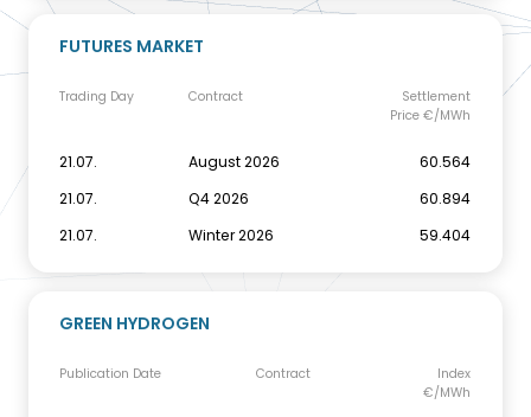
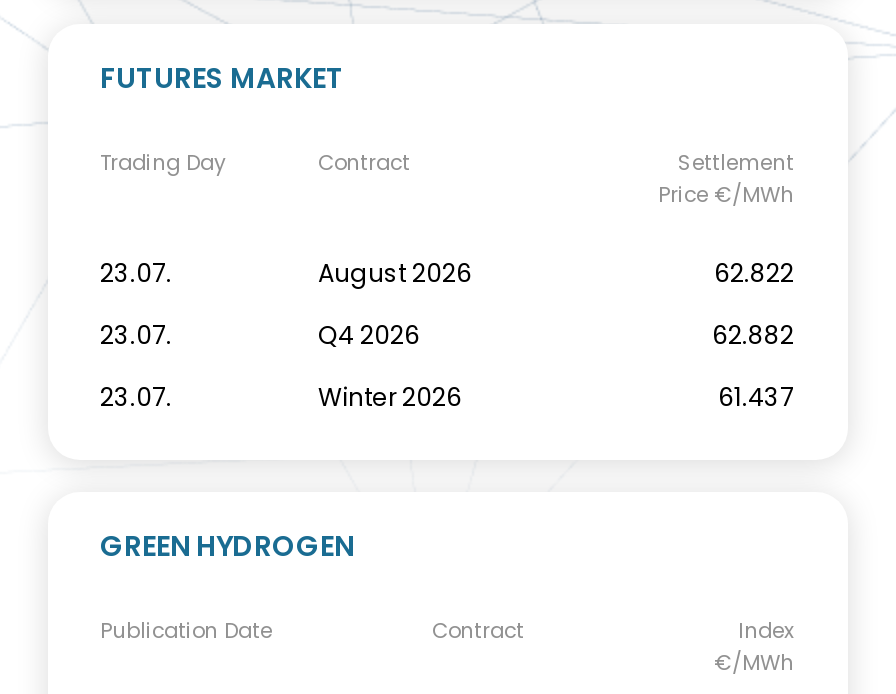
[59,151,97,171] 21.07. -> [100,255,172,289] 23.07.
[420,151,471,171] 60.564 -> [714,255,794,289] 62.822
[59,188,97,208] 21.07. -> [100,317,172,351] 23.07.
[420,188,471,208] 60.894 -> [712,317,794,351] 62.882
[59,225,97,245] 21.07. -> [100,379,172,413] 23.07.
[420,225,471,245] 59.404 -> [718,379,794,413] 61.437

